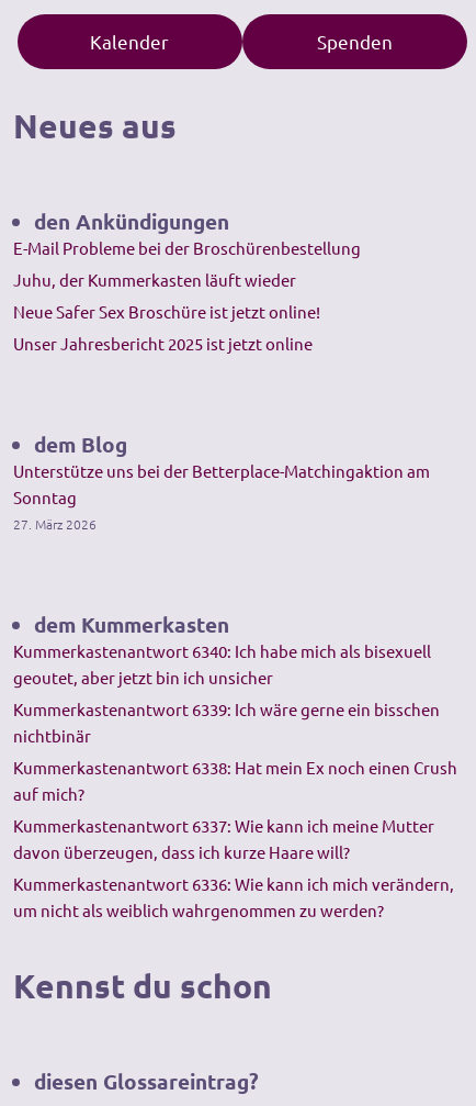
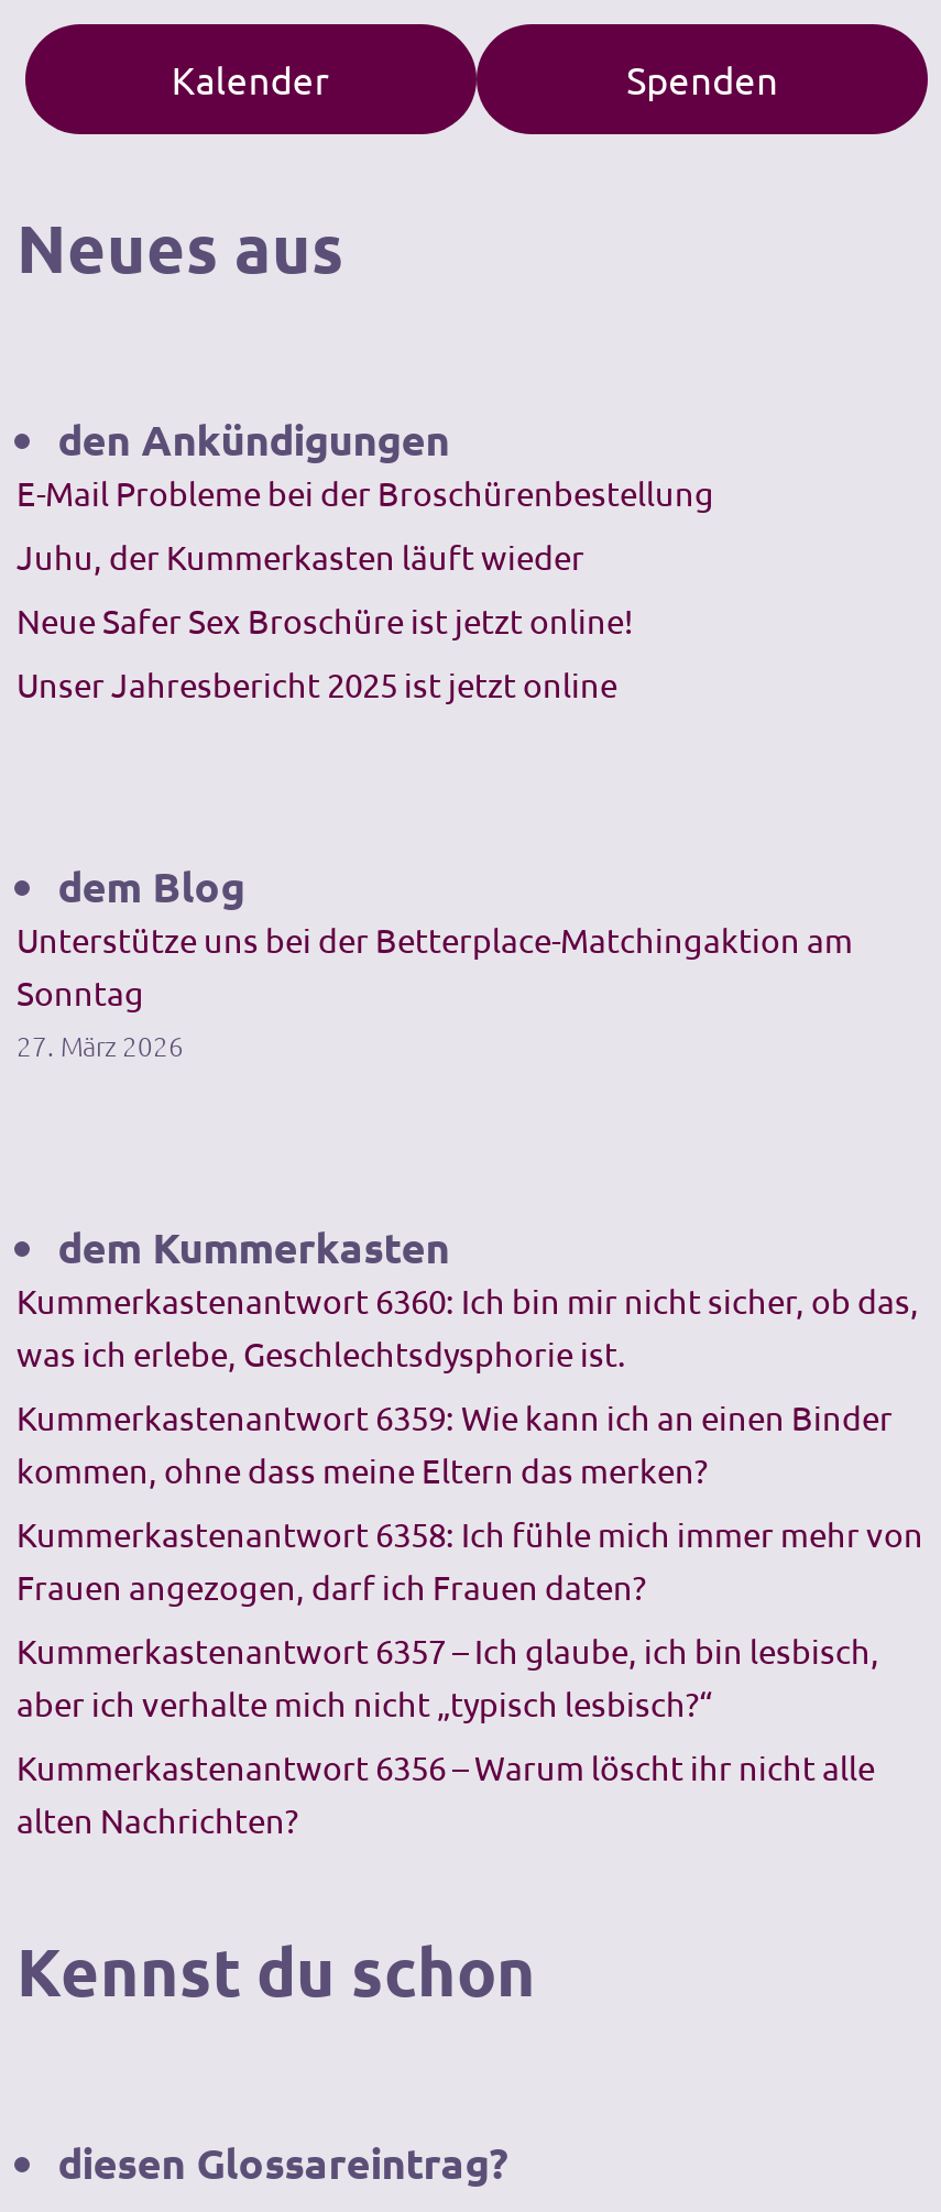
[13,641,431,688] Kummerkastenantwort 6340: Ich habe mich als bisexuell | geoutet, aber jetzt bin ich unsicher -> [17,1279,919,1374] Kummerkastenantwort 6360: Ich bin mir nicht sicher, ob das, | was ich erlebe, Geschlechtsdysphorie ist.
[13,699,440,746] Kummerkastenantwort 6339: Ich wäre gerne ein bisschen | nichtbinär -> [17,1396,893,1491] Kummerkastenantwort 6359: Wie kann ich an einen Binder | kommen, ohne dass meine Eltern das merken?
[13,757,457,804] Kummerkastenantwort 6338: Hat mein Ex noch einen Crush | auf mich? -> [17,1513,923,1607] Kummerkastenantwort 6358: Ich fühle mich immer mehr von | Frauen angezogen, darf ich Frauen daten?
[13,815,434,862] Kummerkastenantwort 6337: Wie kann ich meine Mutter | davon überzeugen, dass ich kurze Haare will? -> [17,1629,879,1724] Kummerkastenantwort 6357 – Ich glaube, ich bin lesbisch, | aber ich verhalte mich nicht „typisch lesbisch?“
[13,873,454,921] Kummerkastenantwort 6336: Wie kann ich mich verändern, | um nicht als weiblich wahrgenommen zu werden? -> [17,1746,875,1840] Kummerkastenantwort 6356 – Warum löscht ihr nicht alle | alten Nachrichten?

